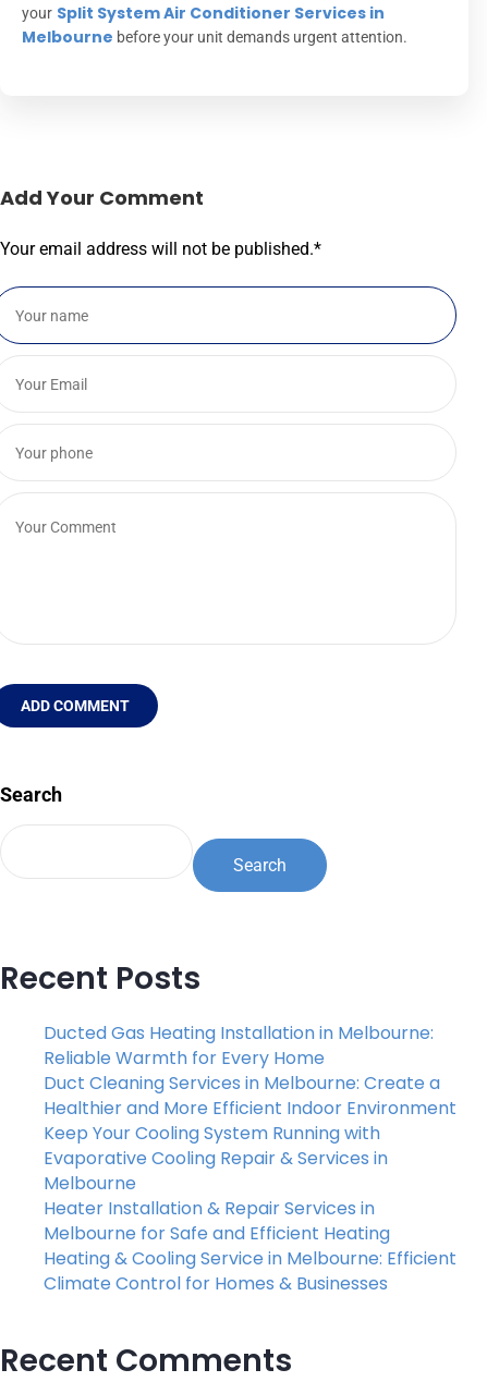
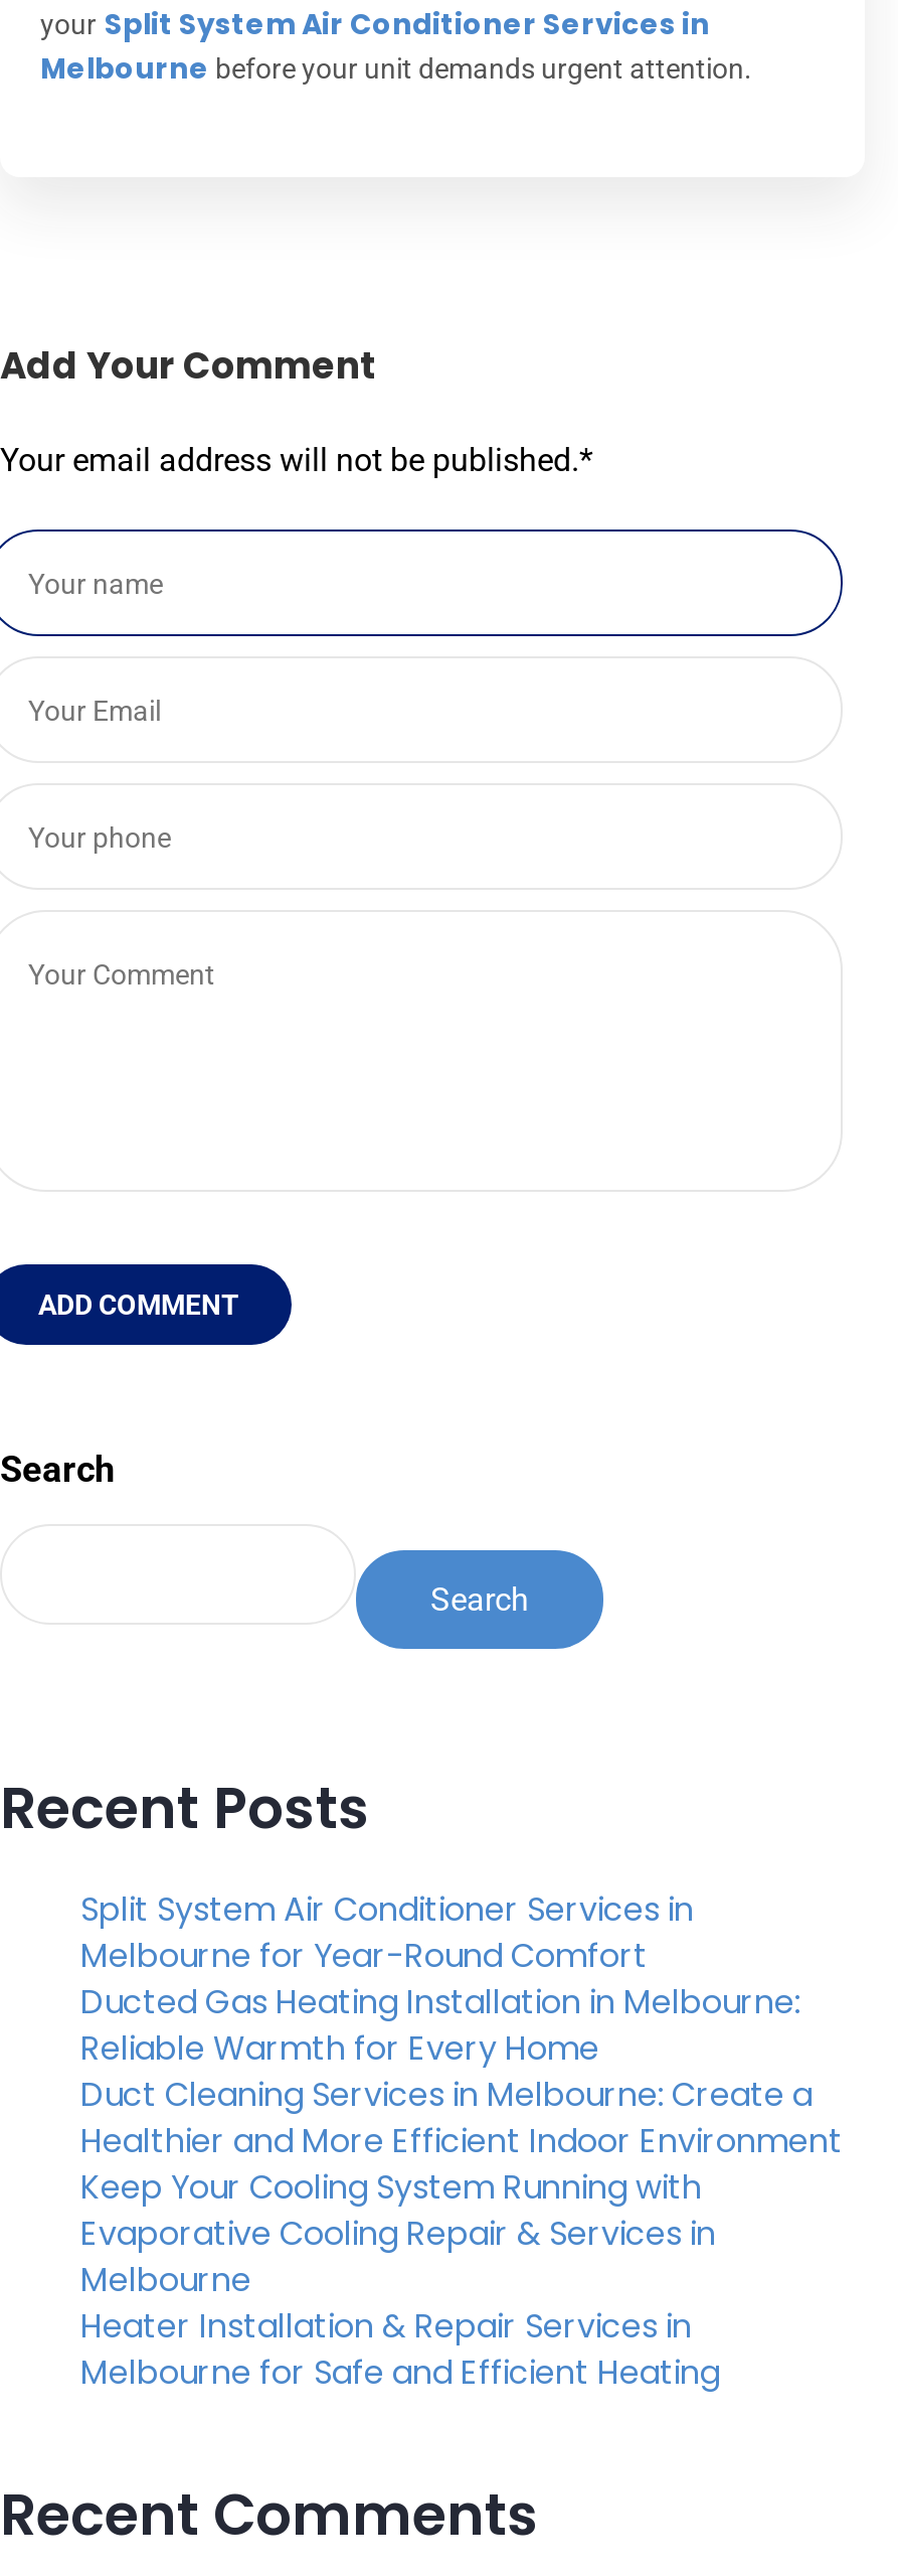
none -> [80,1887,694,1979] Split System Air Conditioner Services in | Melbourne for Year-Round Comfort
moved [44,1021,456,1246] -> [80,1979,843,2396]: Ducted Gas Heating Installation in Melbourne: | Reliable Warmth for Every Home | Duct Cleaning Services in Melbourne: Create a | ... | Heater Installation & Repair Services in | Melbourne for Safe and Efficient Heating
[44,1246,456,1296] Heating & Cooling Service in Melbourne: Efficient | Climate Control for Homes & Businesses -> none

